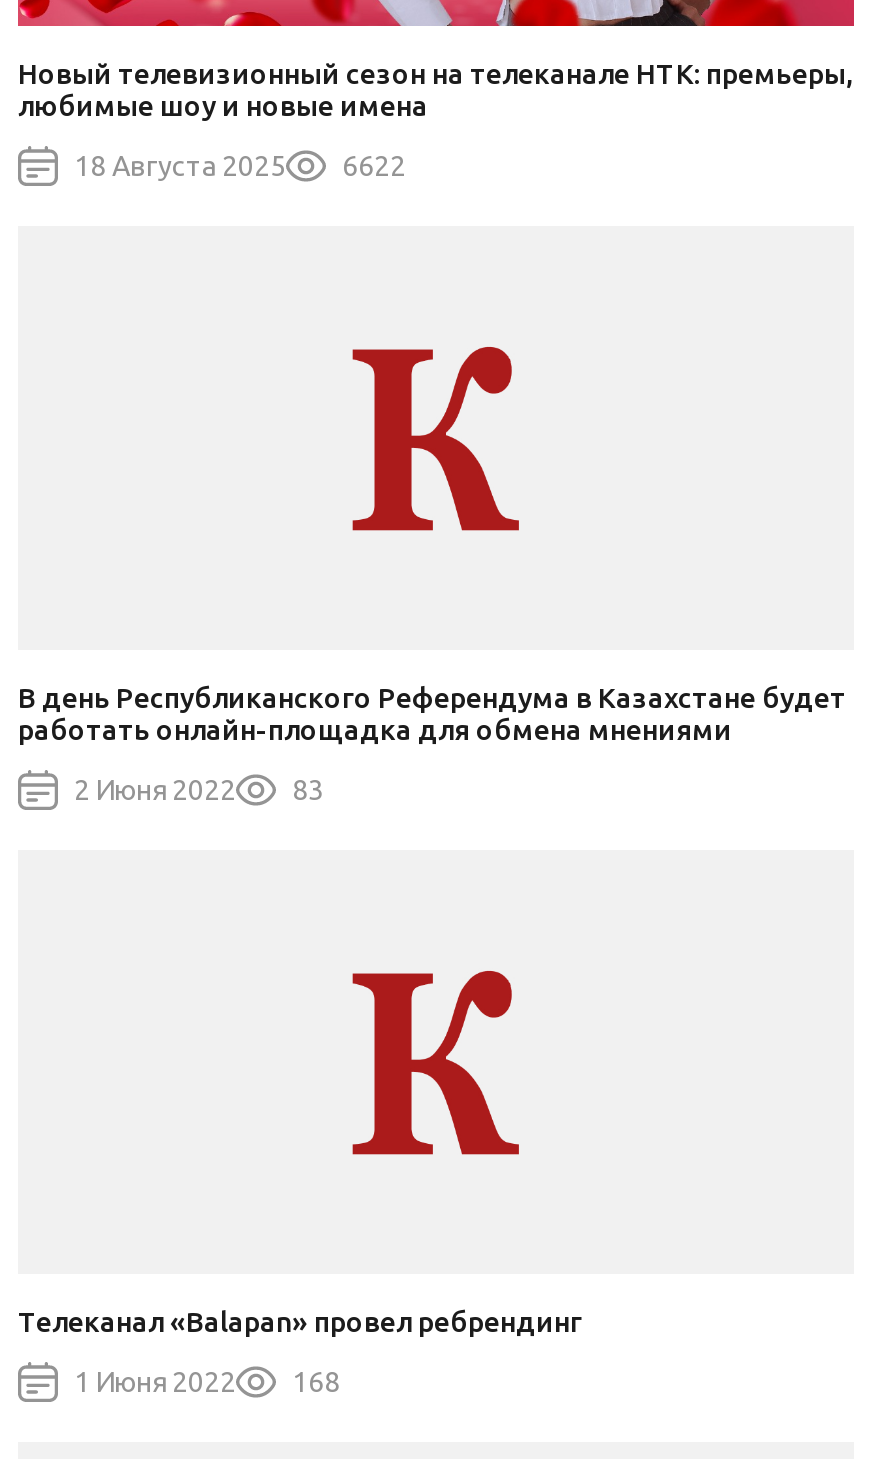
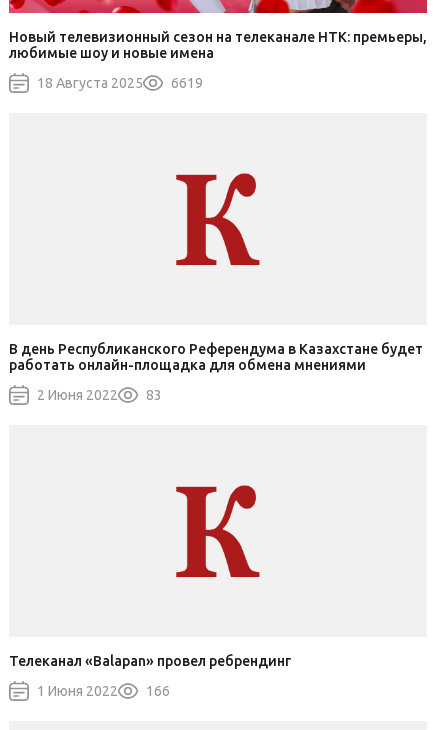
[74,151,406,183] 18 Августа 2025 6622 -> [37,75,203,91] 18 Августа 2025 6619
[74,1367,340,1399] 1 Июня 2022 168 -> [37,683,170,699] 1 Июня 2022 166

